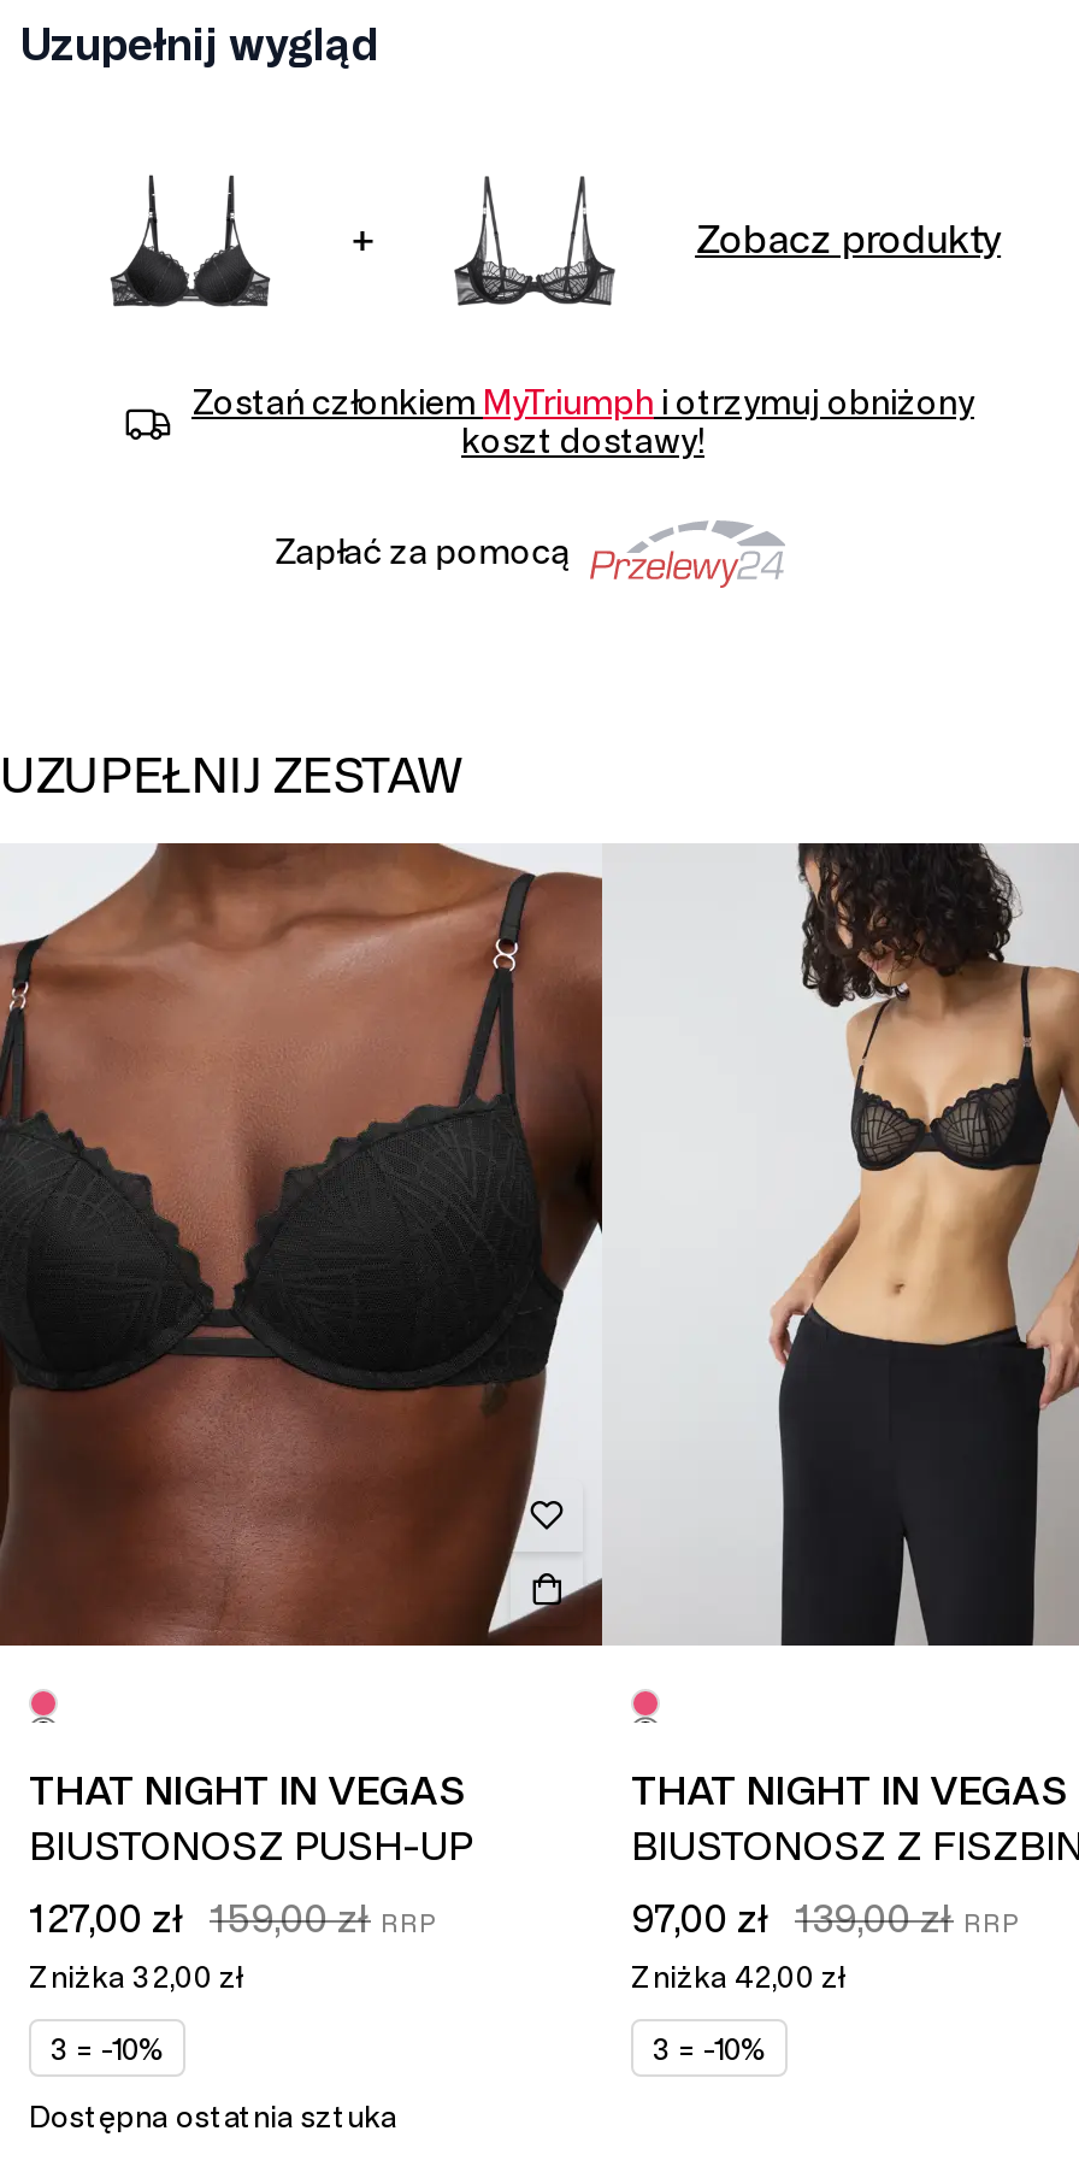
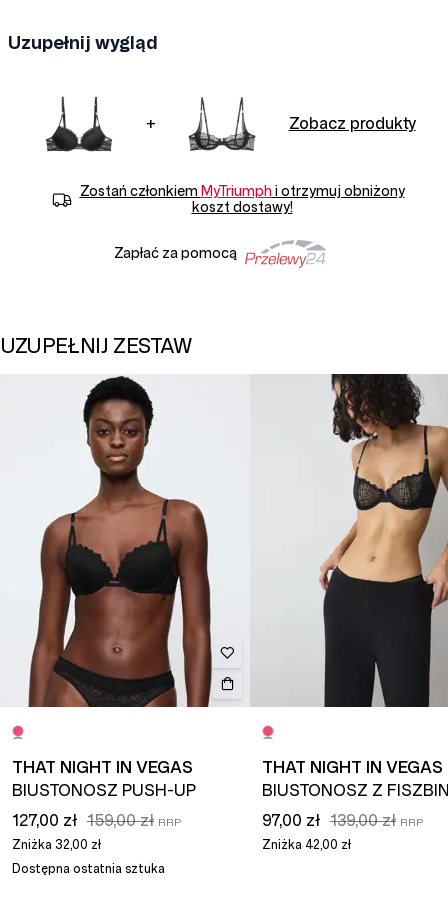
[7,841,605,1648] [image] -> [3,374,250,708] [image]
[51,2033,164,2066] 3 = -10% -> none
[653,2033,766,2066] 3 = -10% -> none

